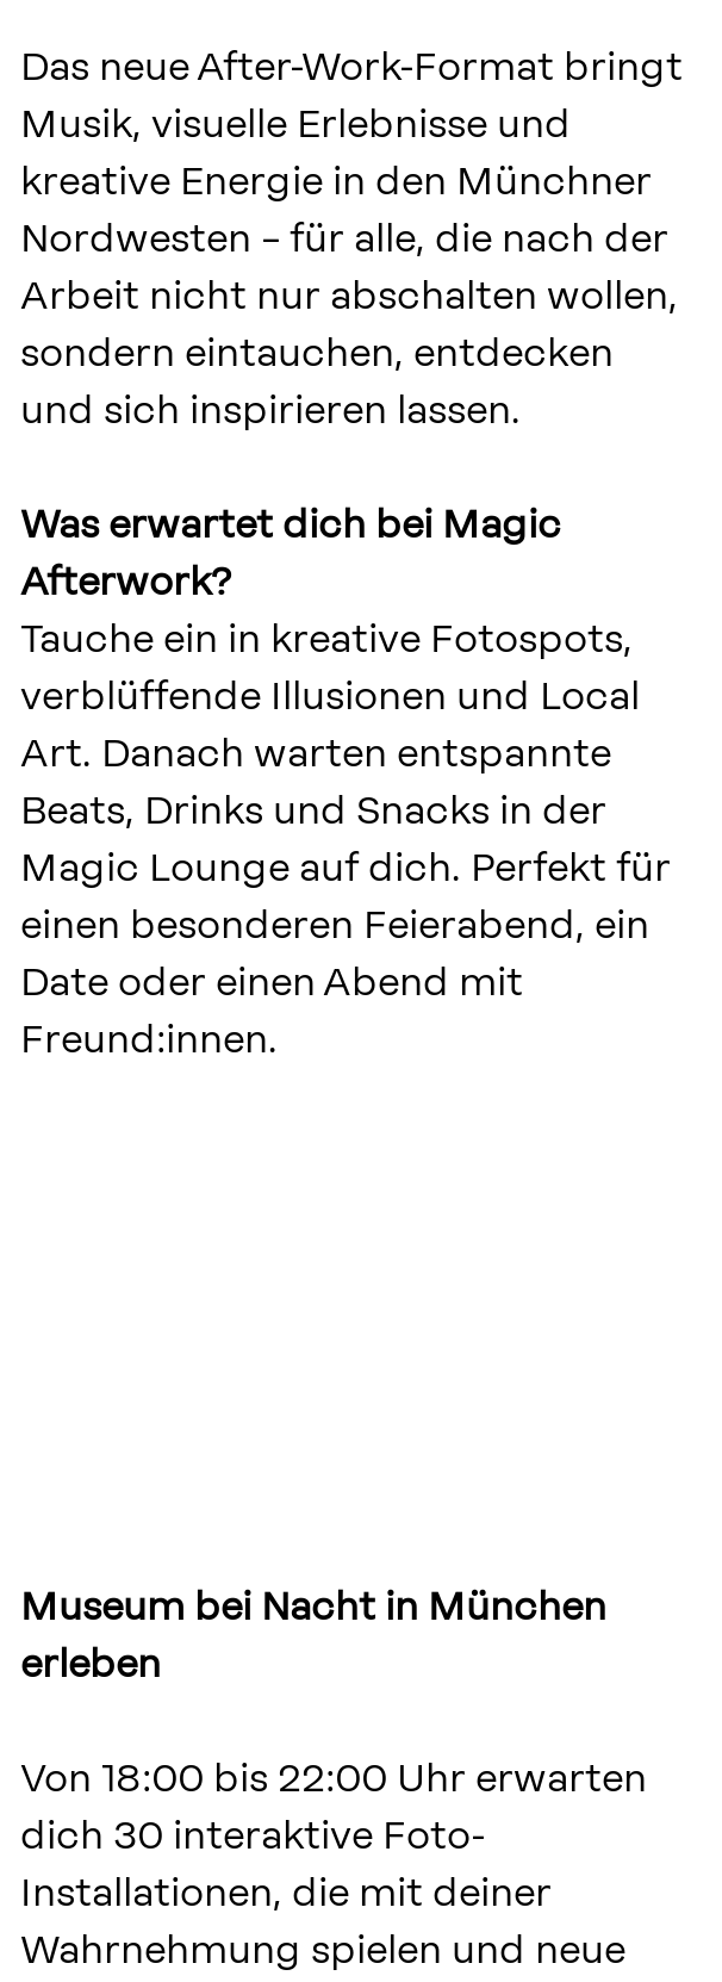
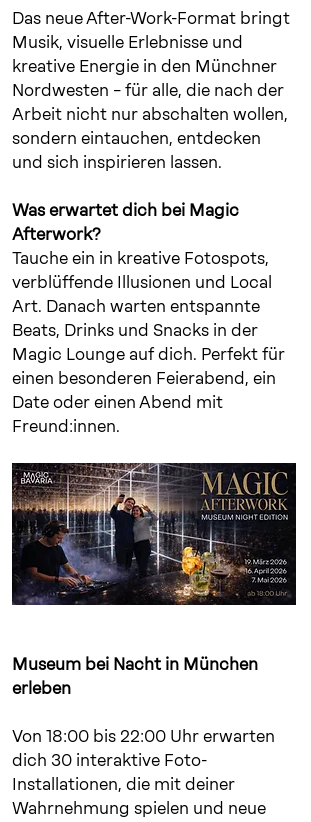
none -> [11,462,297,606] [image]

